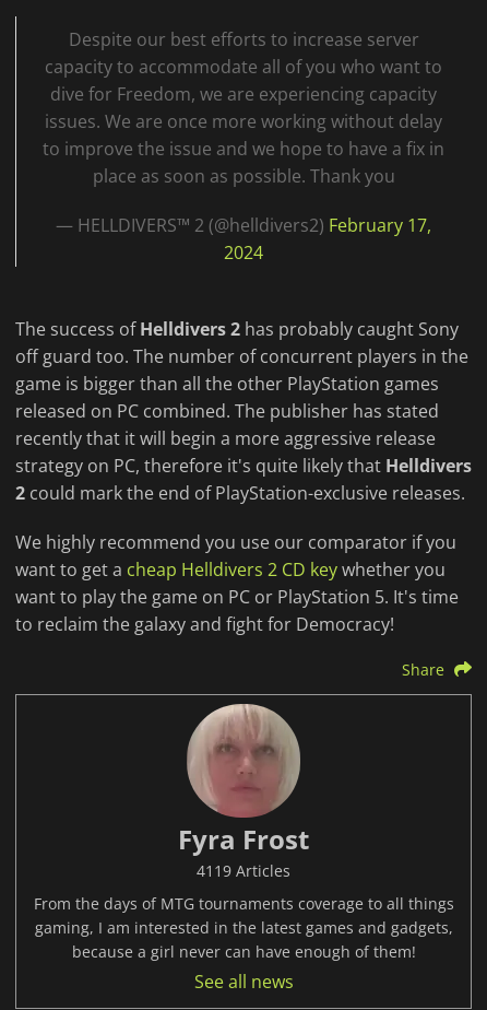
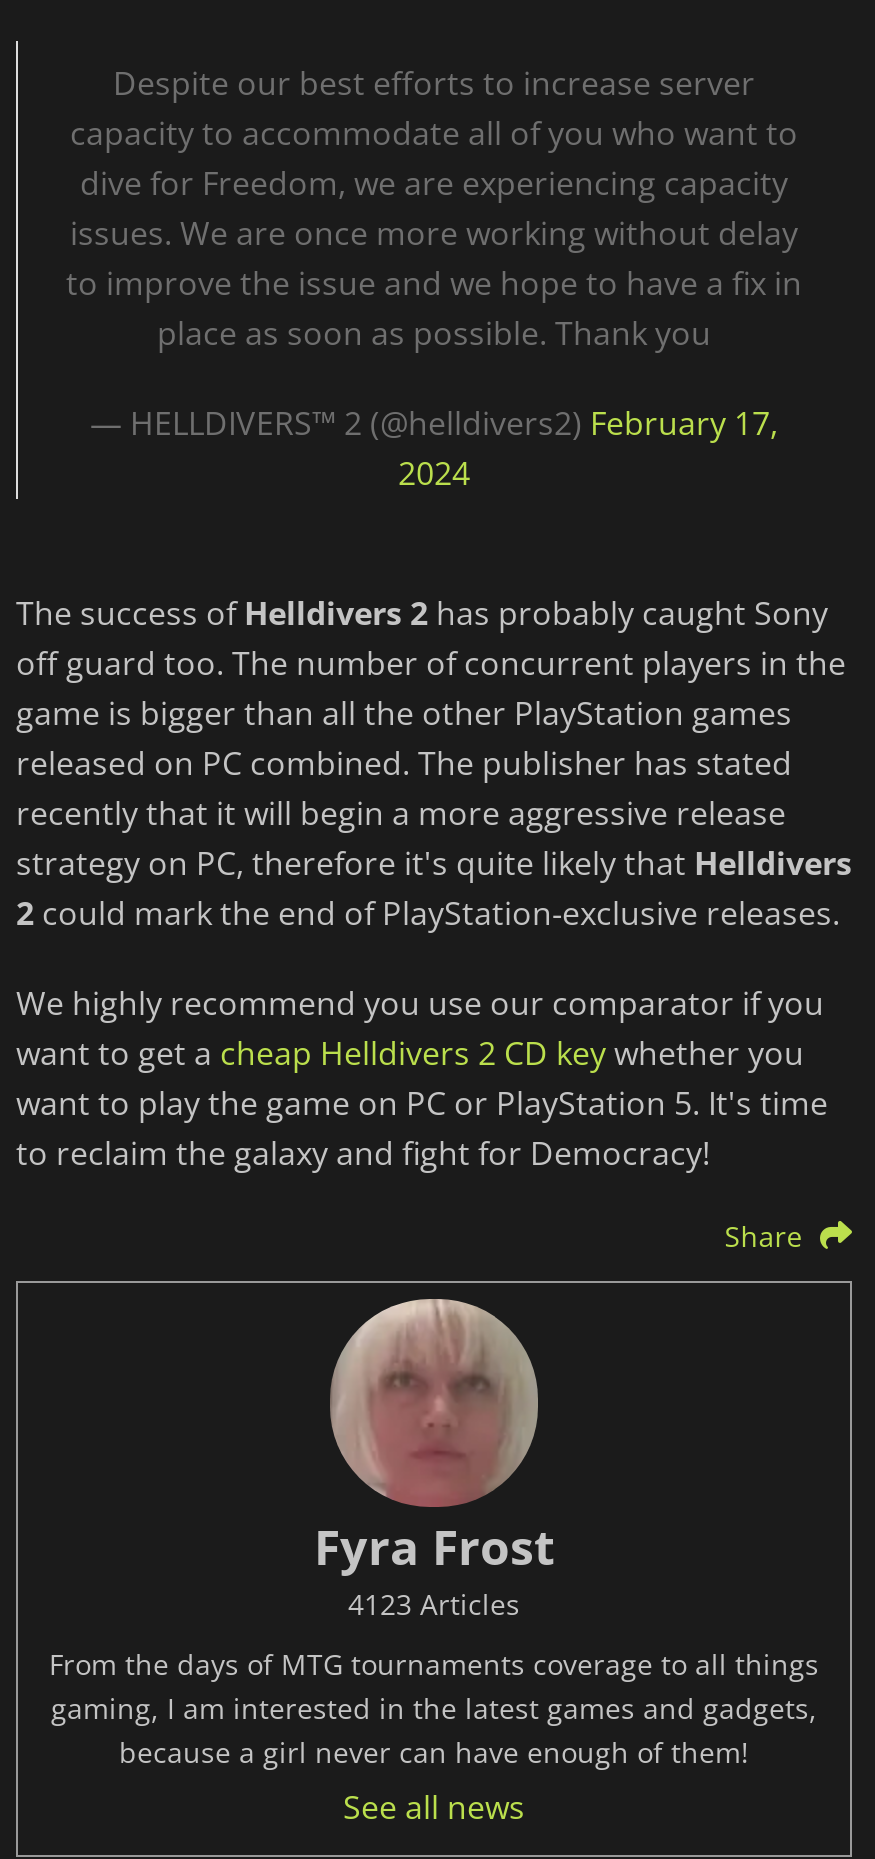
[197,861,290,881] 4119 Articles -> [348,1586,520,1624] 4123 Articles

